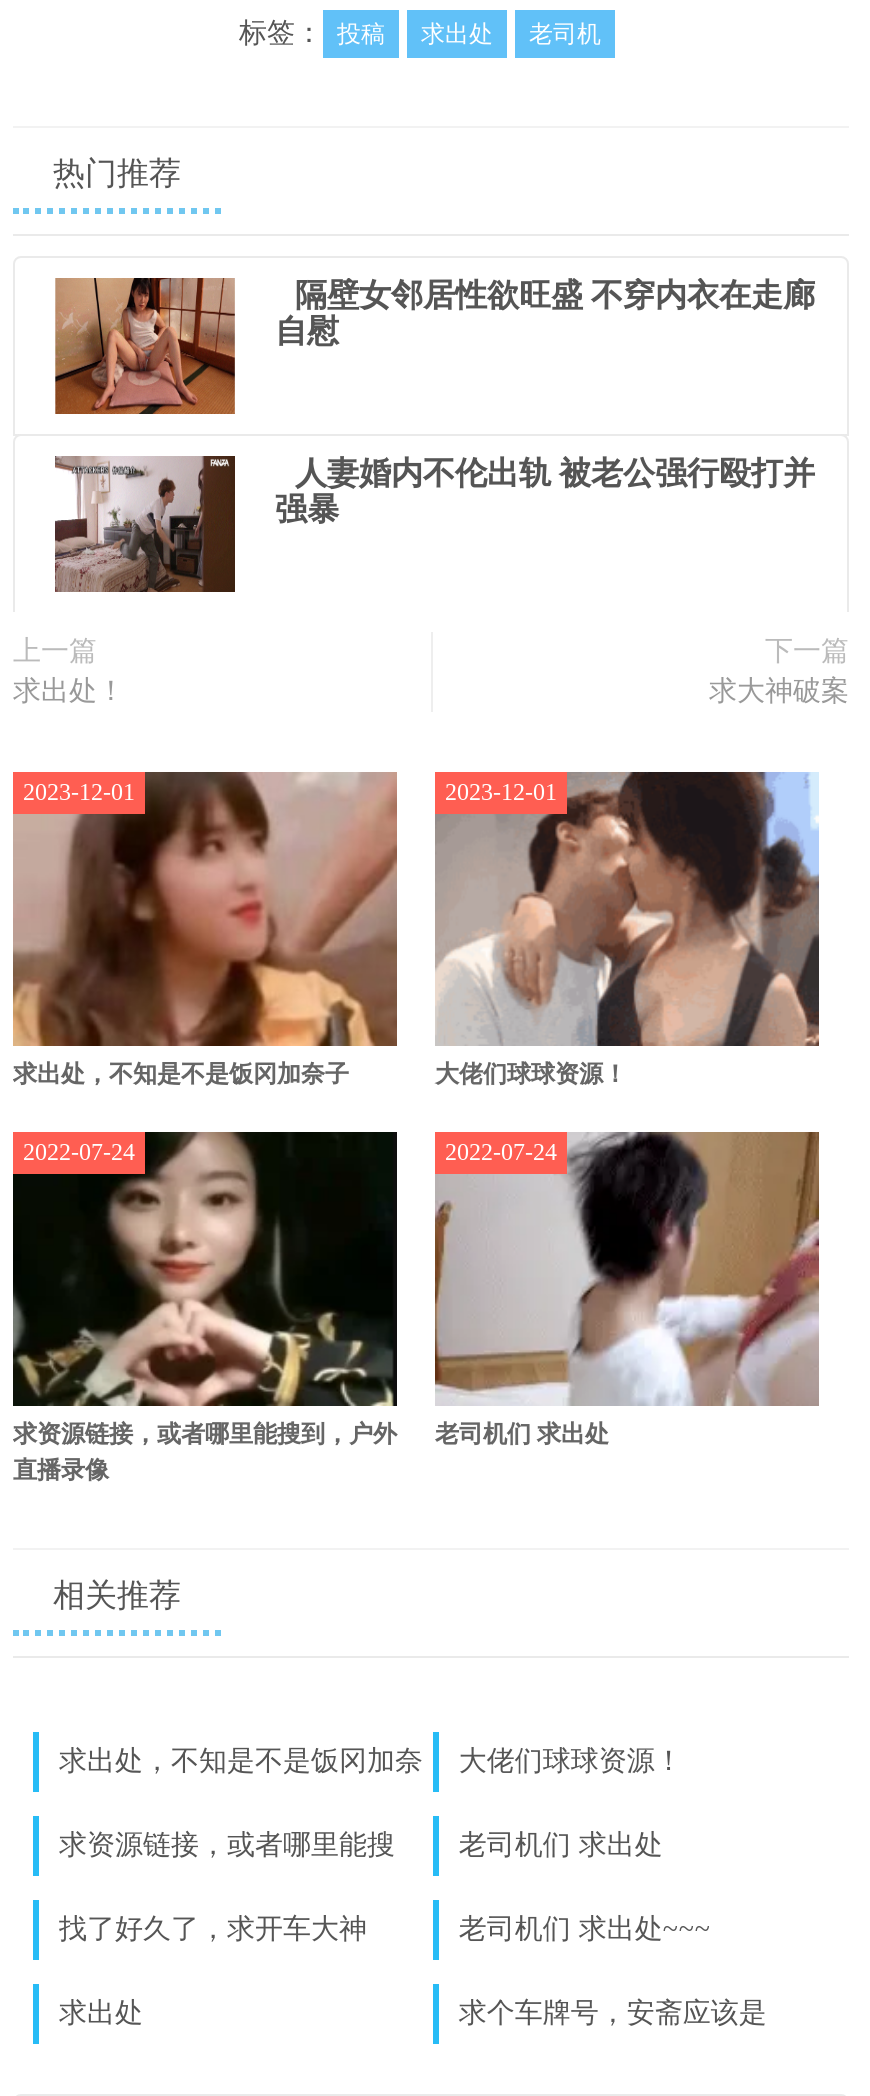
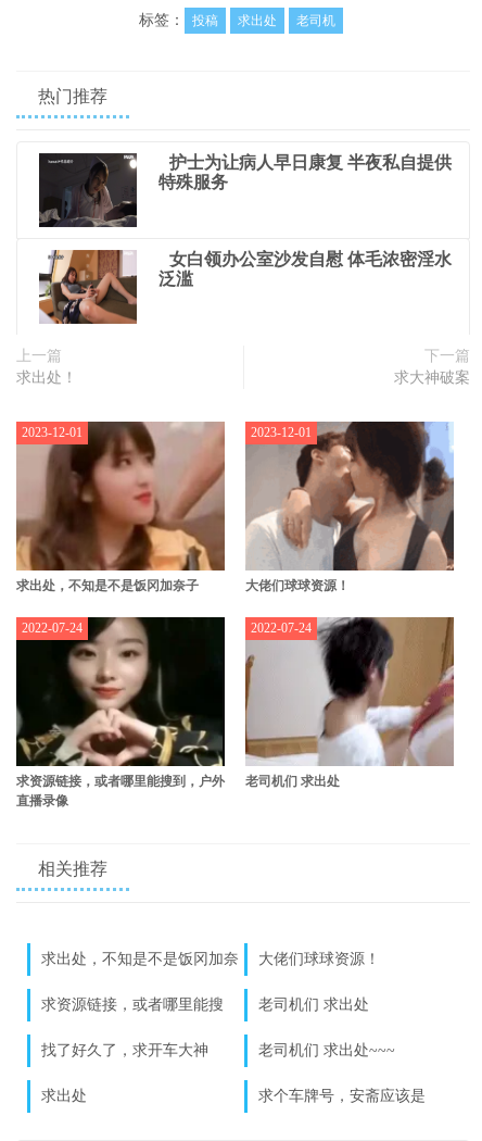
[53,276,815,416] [image] | 隔壁女邻居性欲旺盛 不穿内衣在走廊 | 自慰 -> [38,152,452,228] [image] | 护士为让病人早日康复 半夜私自提供 | 特殊服务
[53,454,815,594] [image] | 人妻婚内不伦出轨 被老公强行殴打并 | 强暴 -> [38,250,452,325] [image] | 女白领办公室沙发自慰 体毛浓密淫水 | 泛滥

